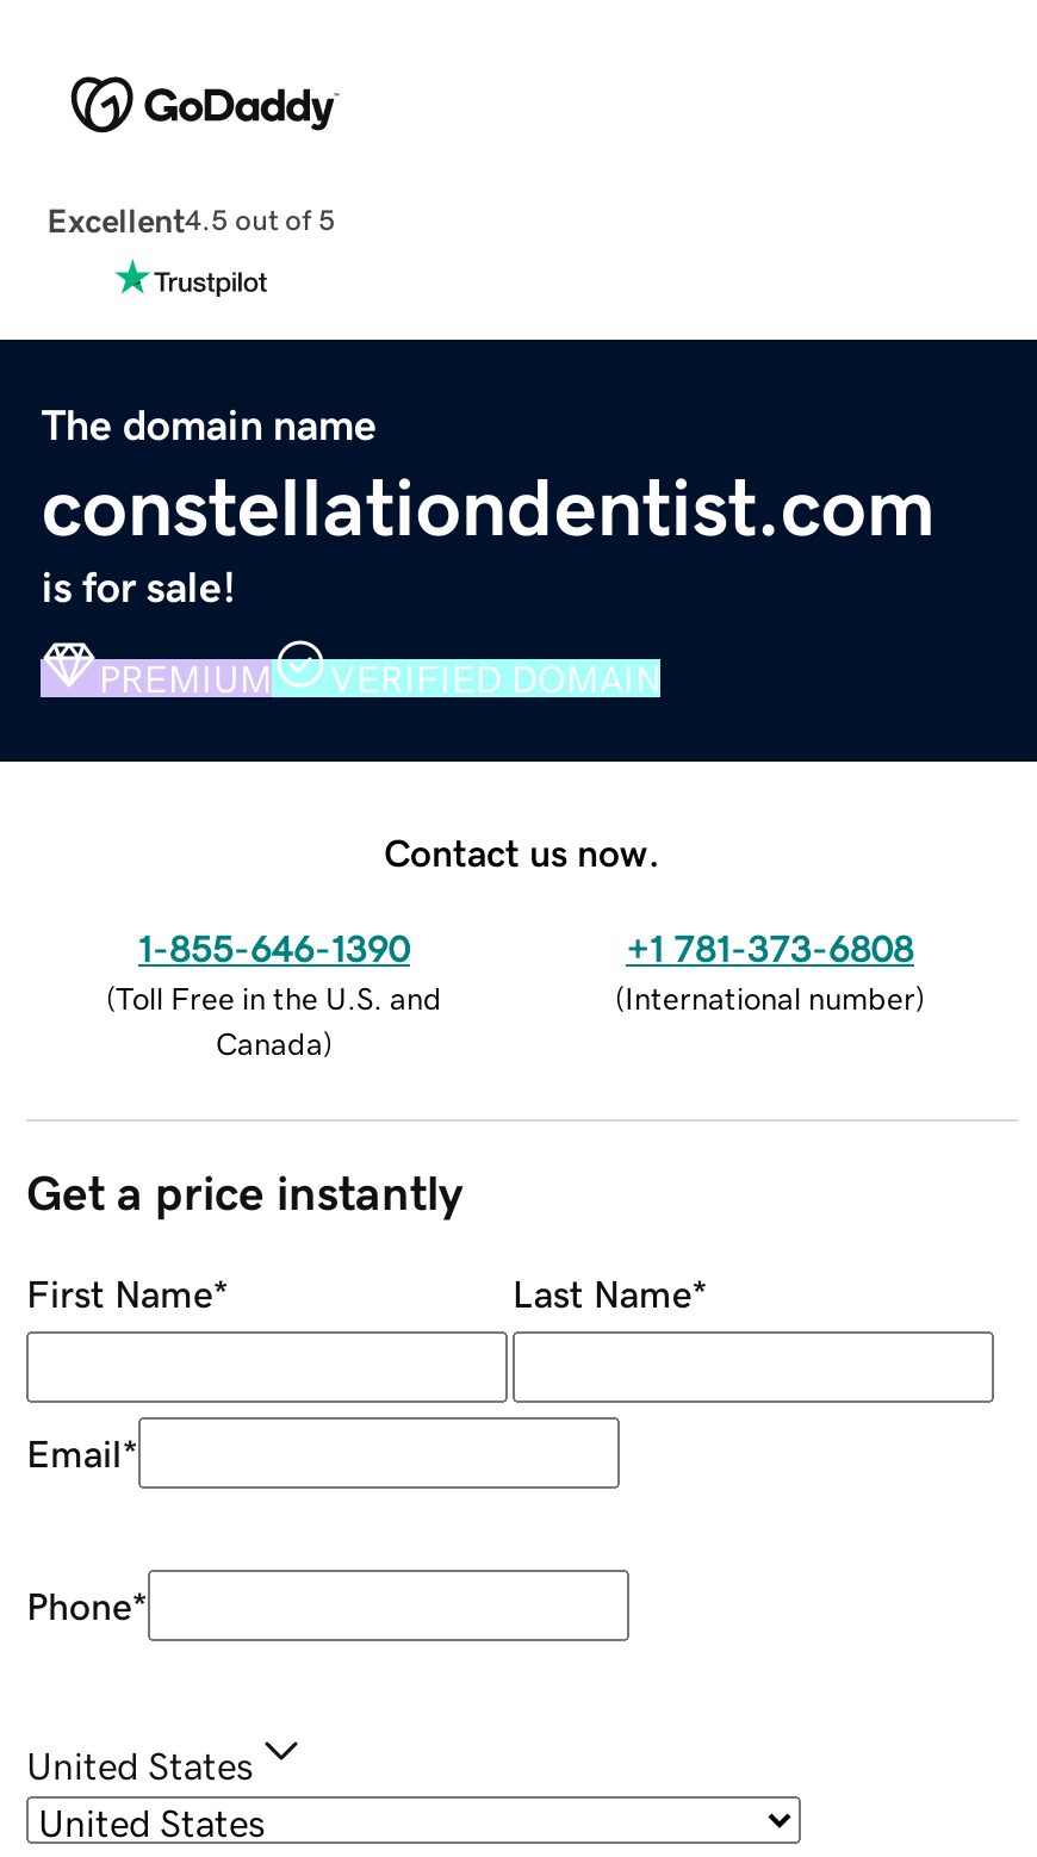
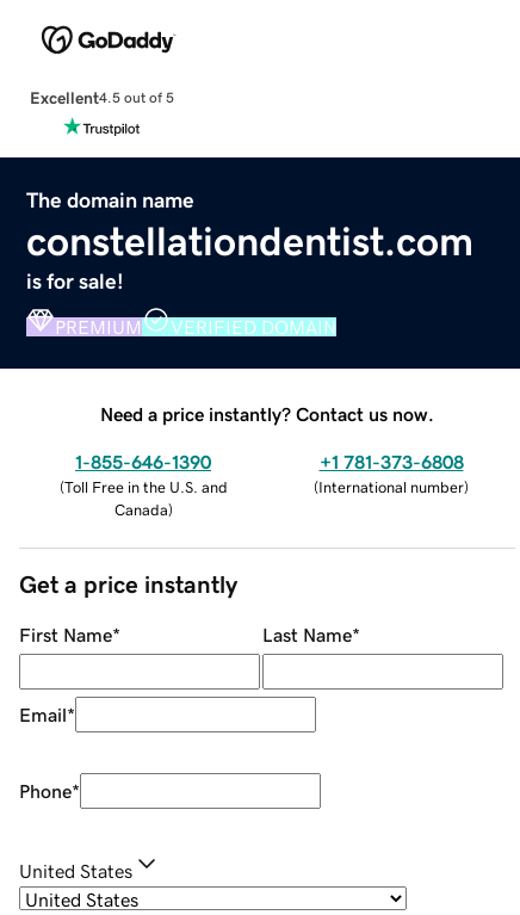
[384,832,660,870] Contact us now. -> [100,404,434,423] Need a price instantly? Contact us now.

